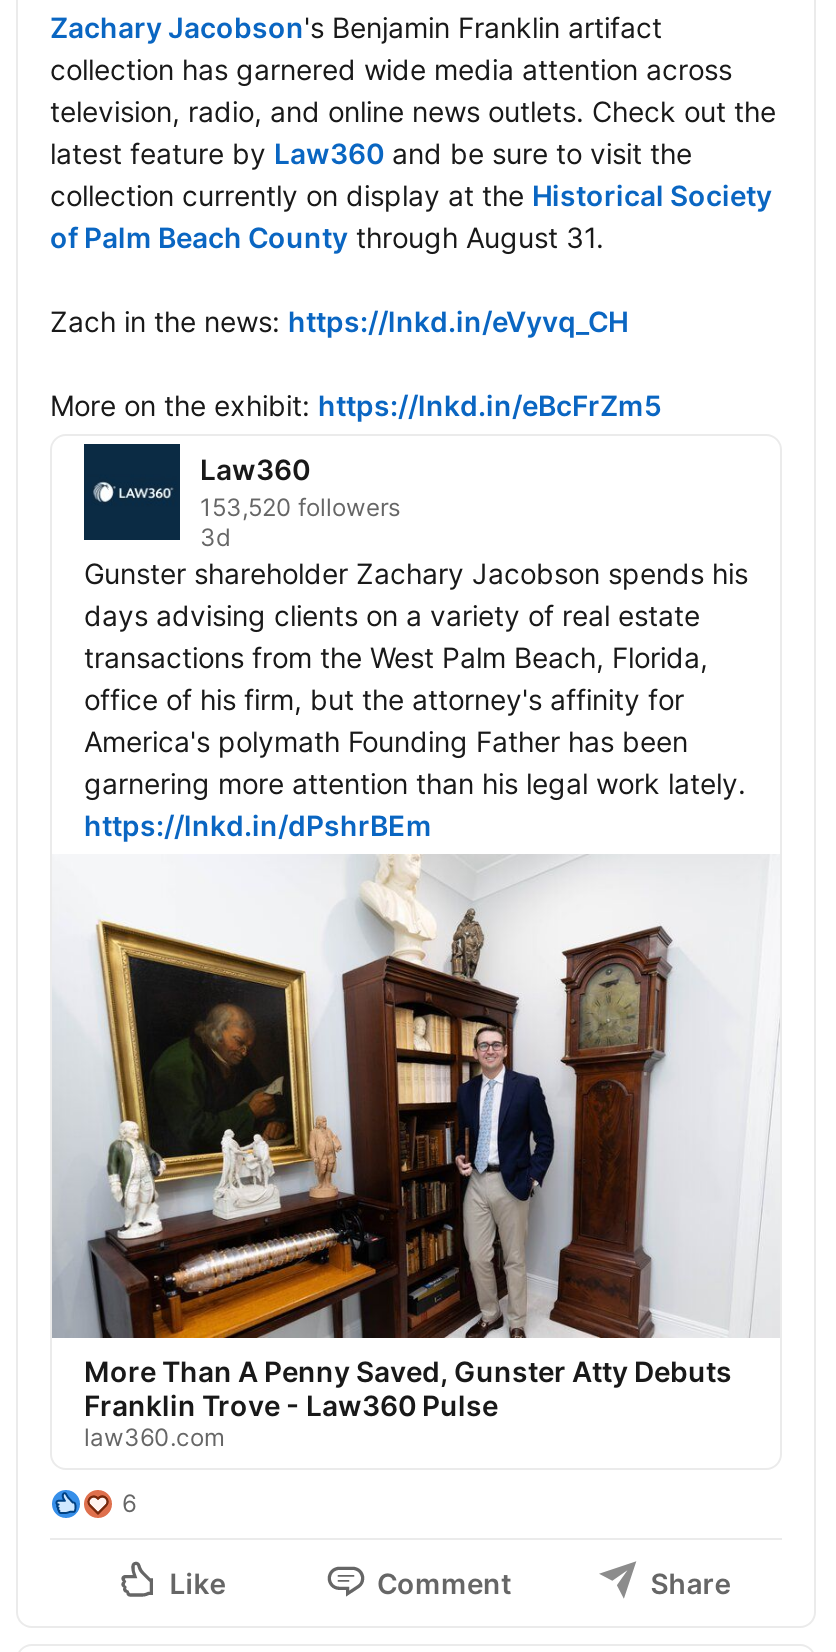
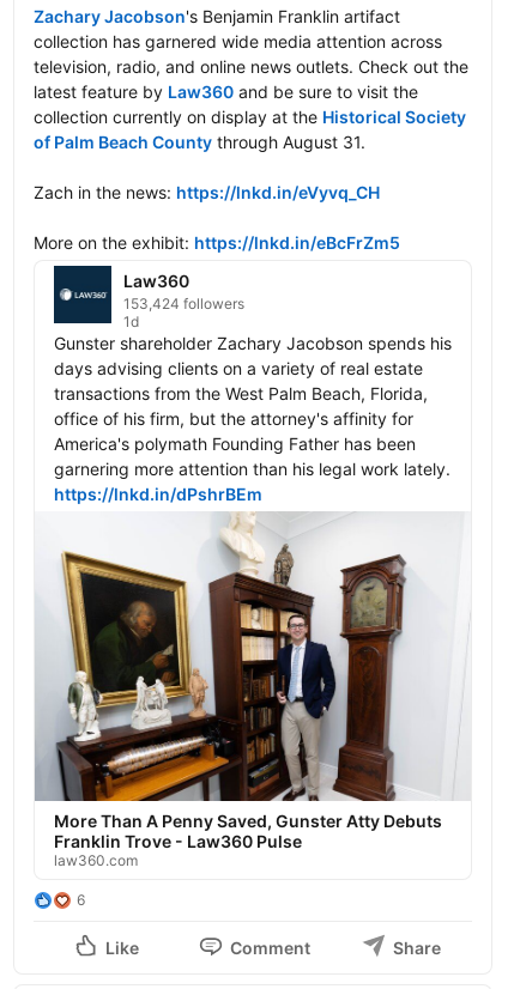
[200,492,400,552] 153,520 followers | 3d -> [123,294,244,330] 153,424 followers | 1d

